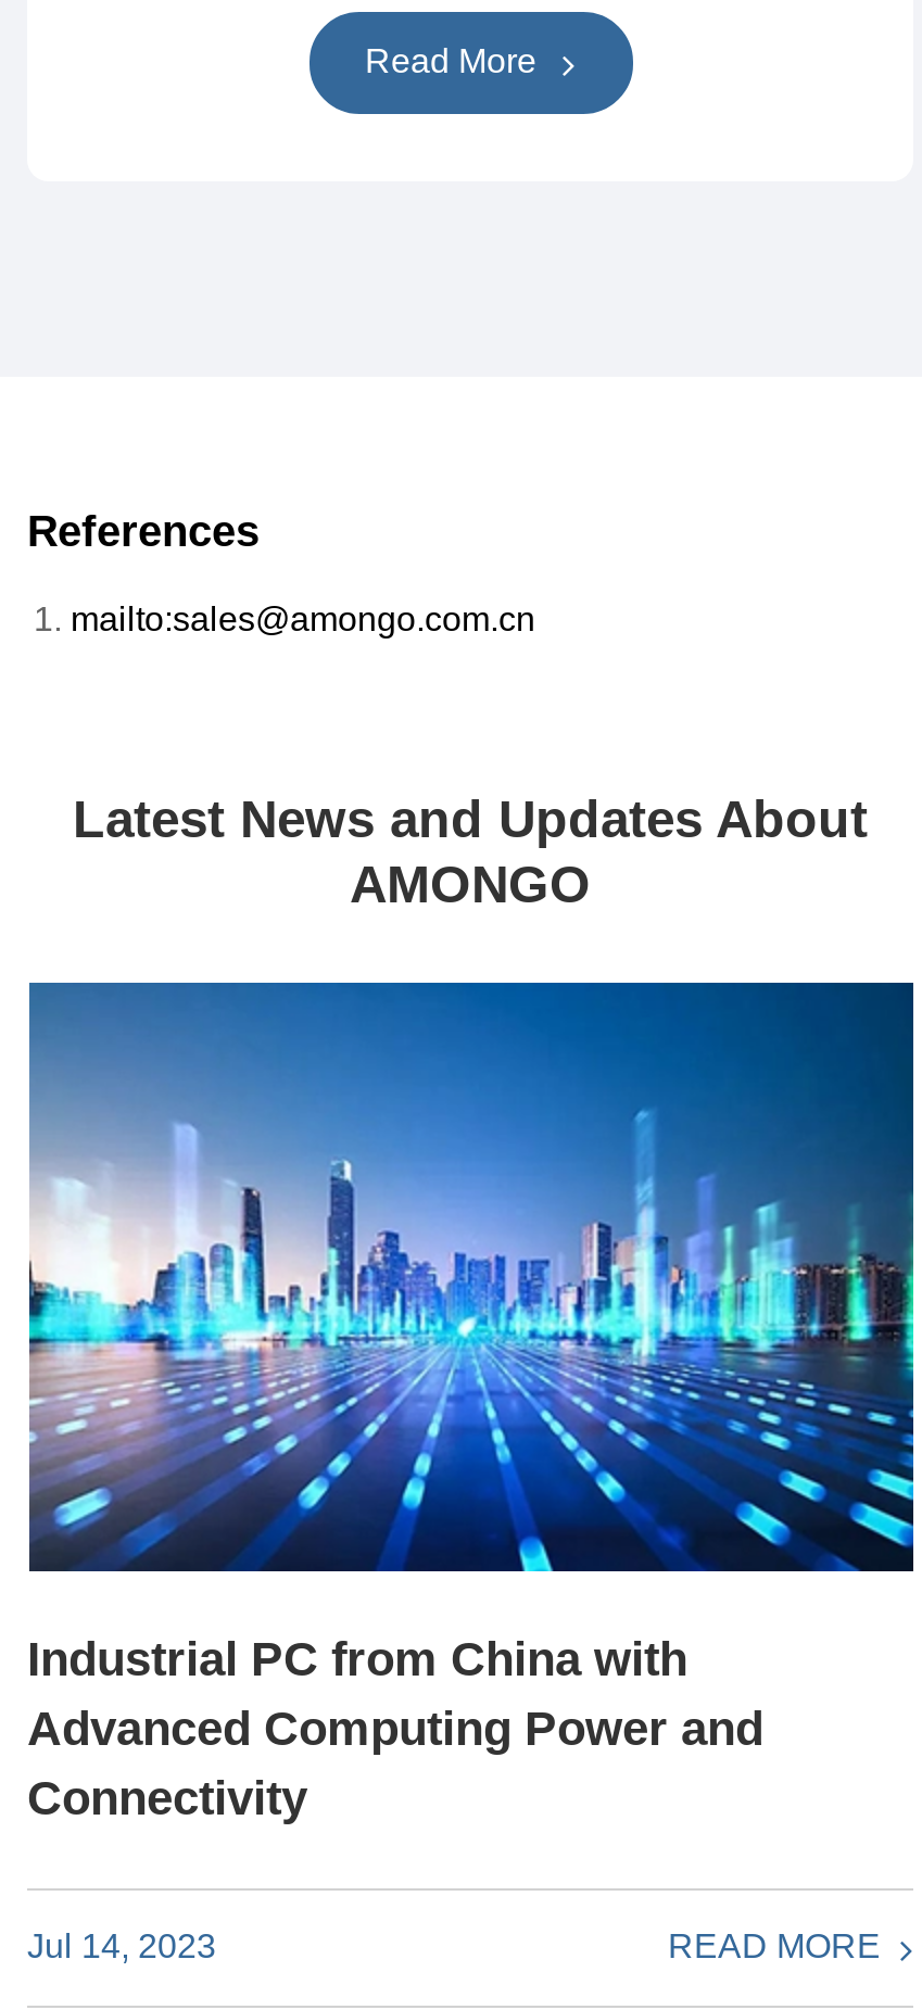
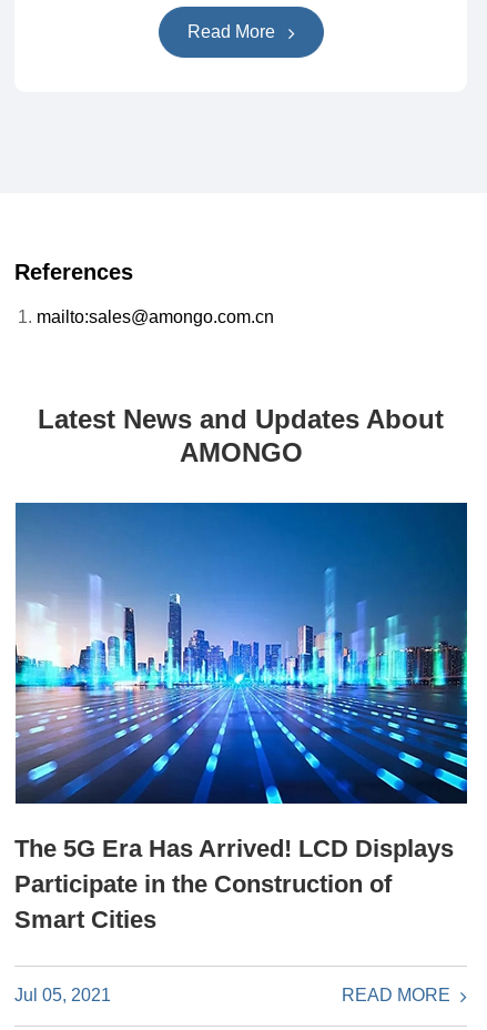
[27,1631,763,1825] Industrial PC from China with | Advanced Computing Power and | Connectivity -> [14,834,454,933] The 5G Era Has Arrived! LCD Displays | Participate in the Construction of | Smart Cities
[27,1928,216,1965] Jul 14, 2023 -> [14,986,111,1005] Jul 05, 2021

